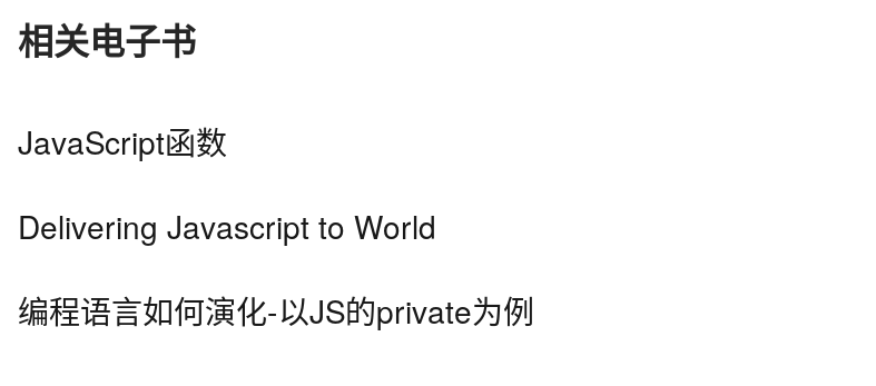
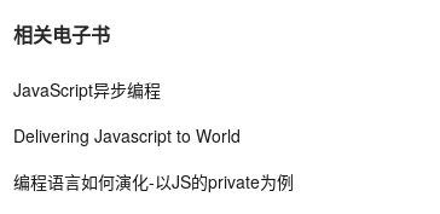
[18,119,227,164] JavaScript函数 -> [13,77,161,102] JavaScript异步编程

